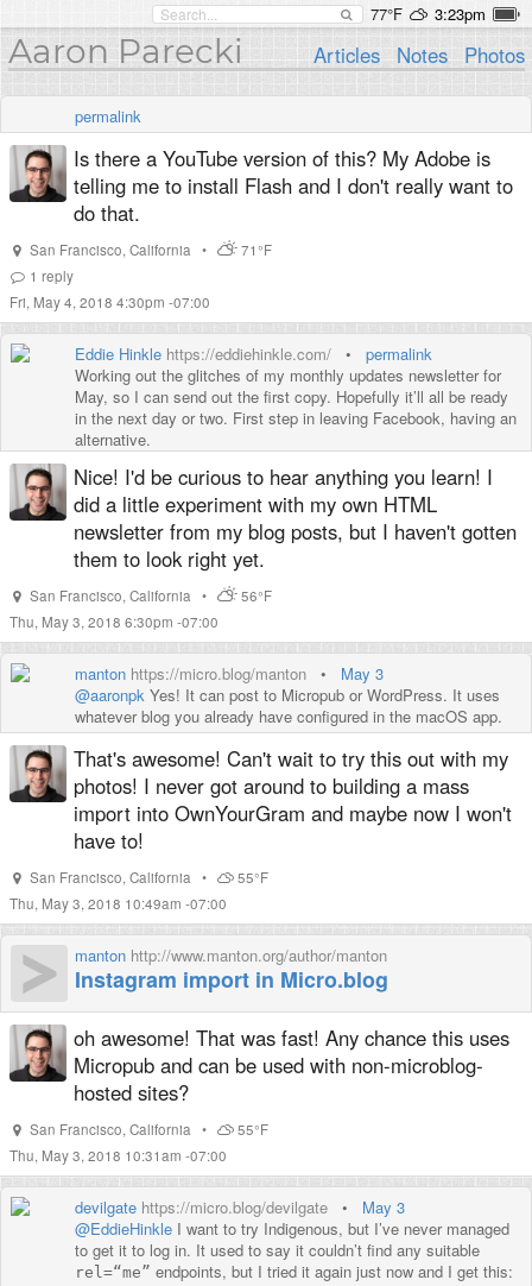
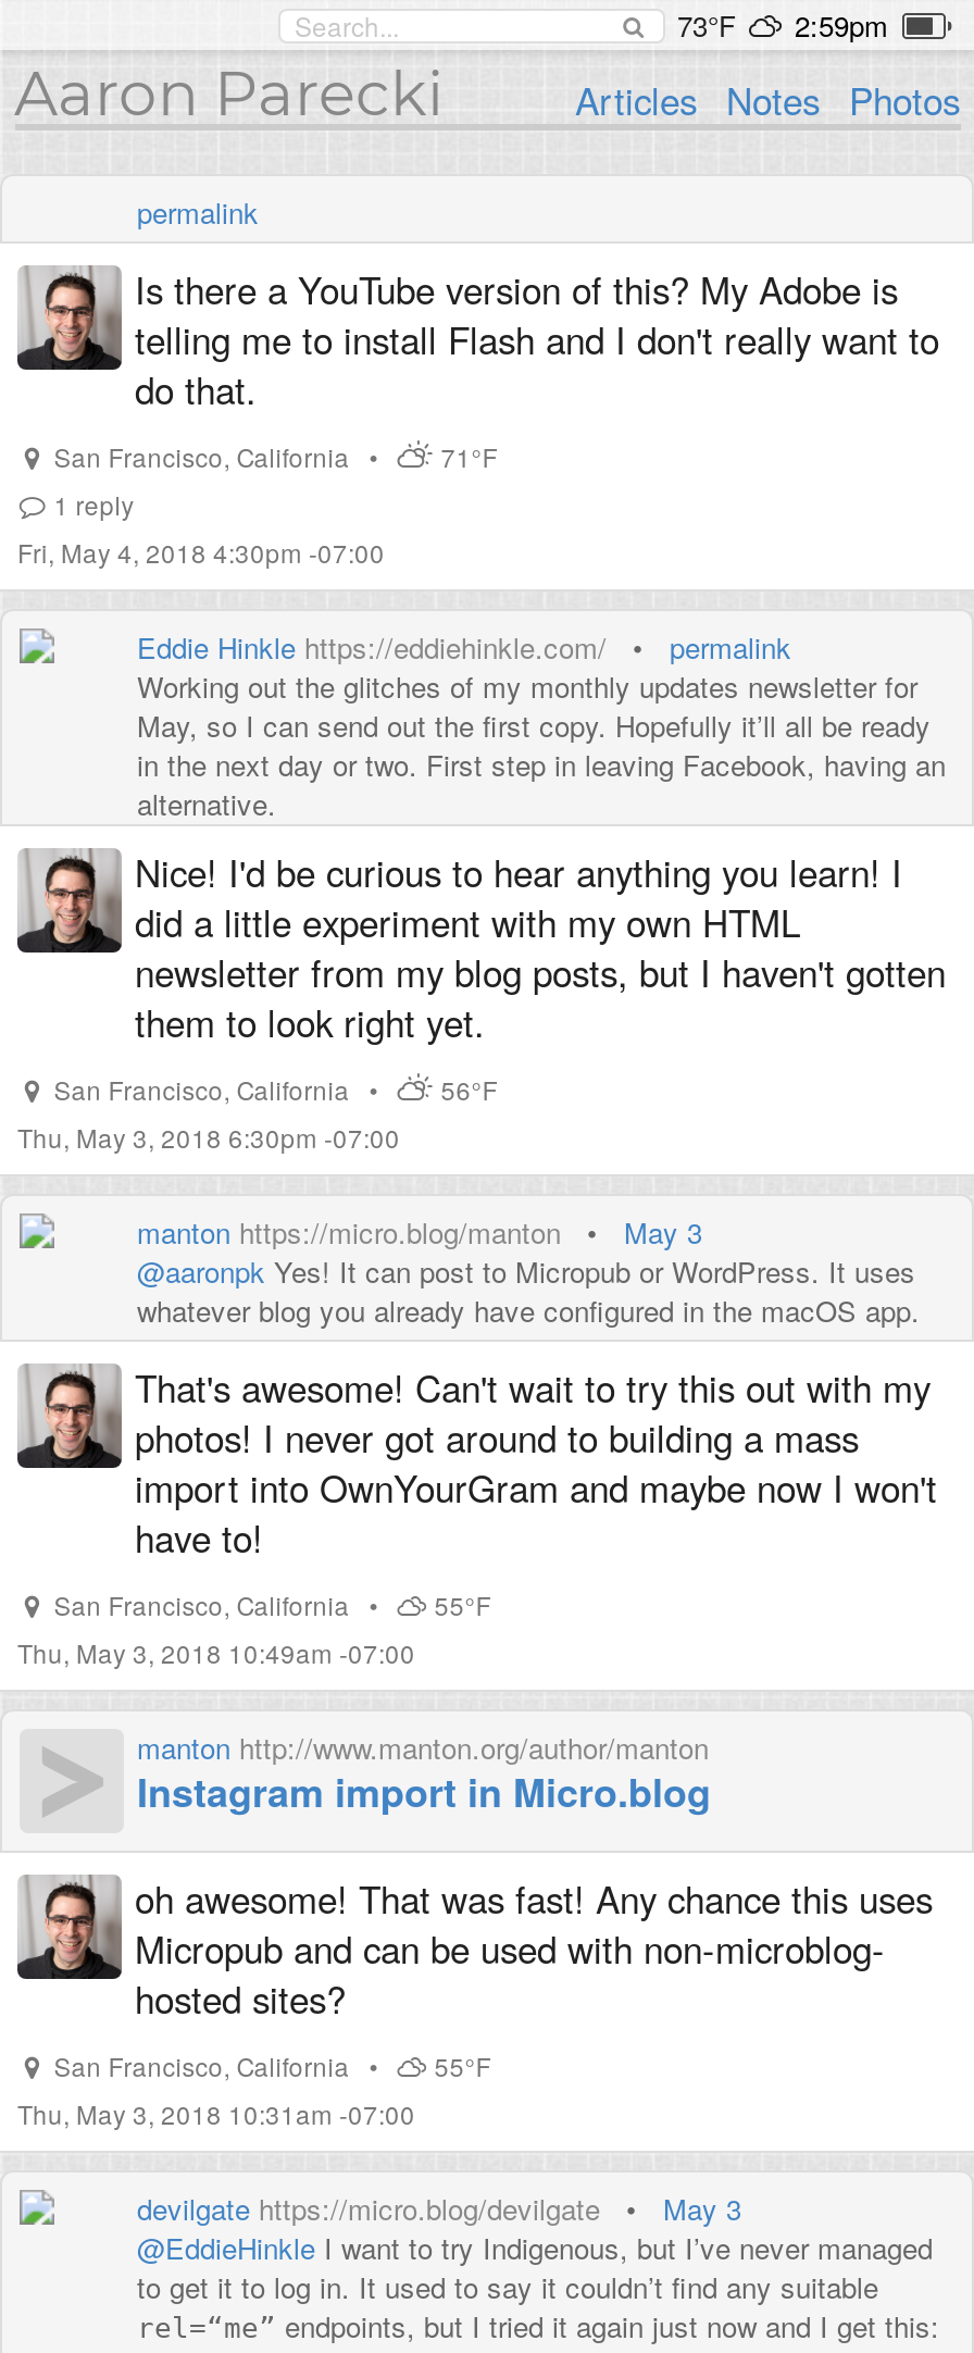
[370,2,485,25] 77°F | 3:23pm -> [677,4,888,46] 73°F | 2:59pm

